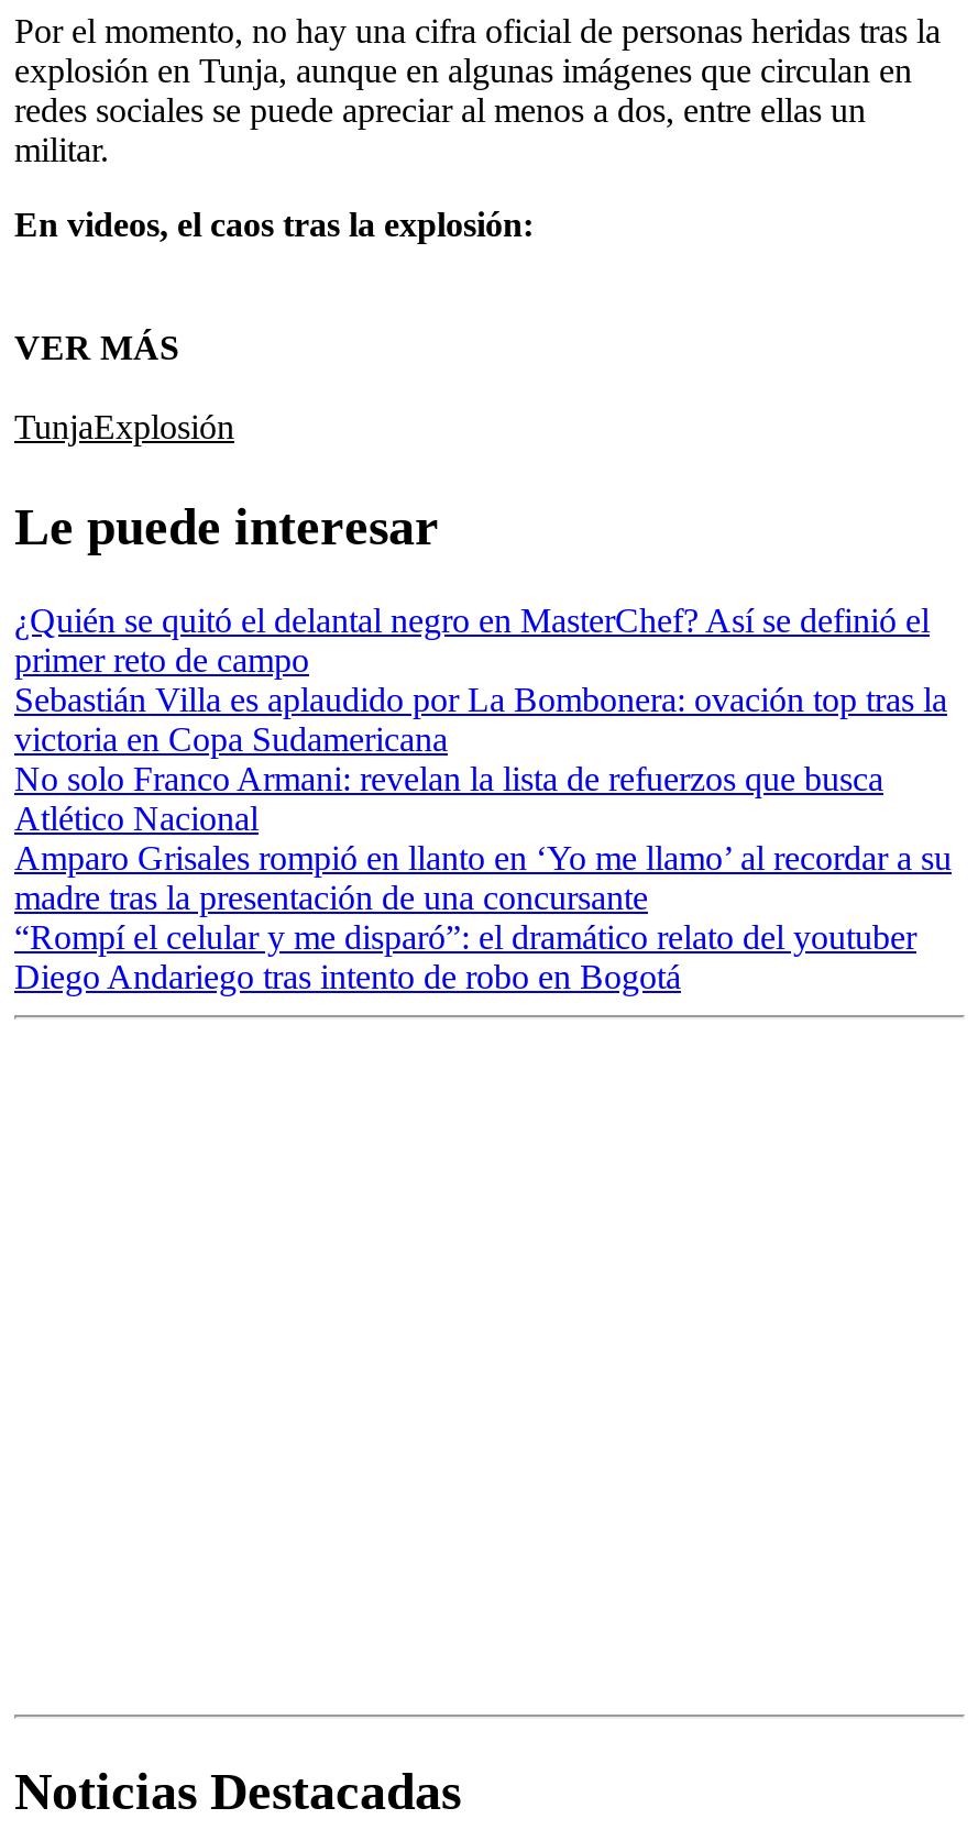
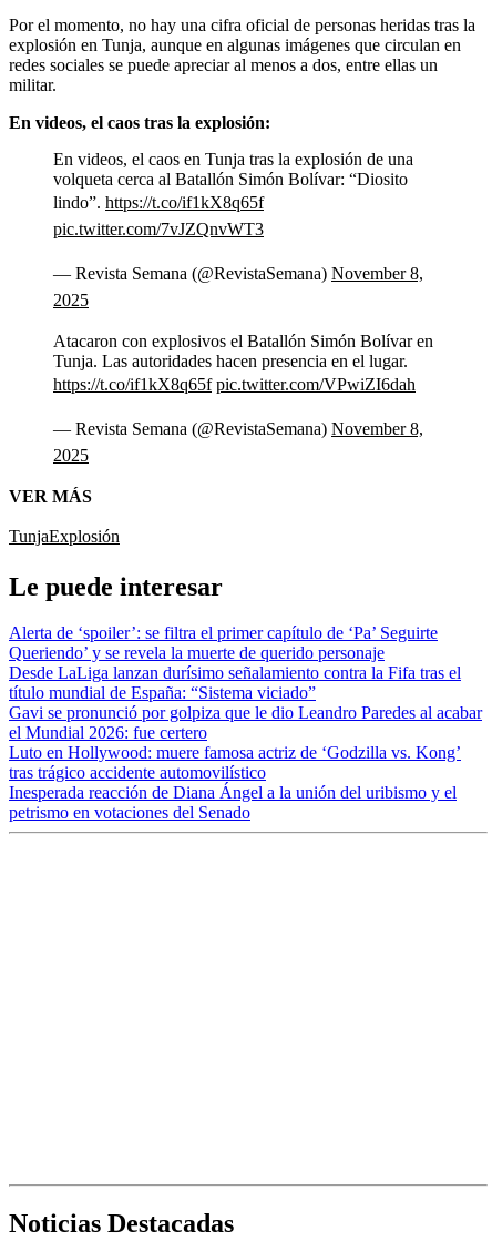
none -> [53,149,433,464] En videos, el caos en Tunja tras la explosión de una | volqueta cerca al Batallón Simón Bolívar: “Diosito | lindo”. https://t.co/if1kX8q65f | pic.twitter.com/7vJZQnvWT3 | — Revista Semana (@RevistaSemana) November 8, | 2025 | Atacaron con explosivos el Batallón Simón Bolívar en | Tunja. Las autoridades hacen presencia en el lugar. | https://t.co/if1kX8q65f pic.twitter.com/VPwiZI6dah | — Revista Semana (@RevistaSemana) November 8, | 2025
[14,601,952,995] ¿Quién se quitó el delantal negro en MasterChef? Así se definió el | primer reto de campo | Sebastián Villa es aplaudido por La Bombonera: ovación top tras la | victoria en Copa Sudamericana | No solo Franco Armani: revelan la lista de refuerzos que busca | Atlético Nacional | Amparo Grisales rompió en llanto en ‘Yo me llamo’ al recordar a su | madre tras la presentación de una concursante | “Rompí el celular y me disparó”: el dramático relato del youtuber | Diego Andariego tras intento de robo en Bogotá -> [9,624,482,822] Alerta de ‘spoiler’: se filtra el primer capítulo de ‘Pa’ Seguirte | Queriendo’ y se revela la muerte de querido personaje | Desde LaLiga lanzan durísimo señalamiento contra la Fifa tras el | título mundial de España: “Sistema viciado” | Gavi se pronunció por golpiza que le dio Leandro Paredes al acabar | el Mundial 2026: fue certero | Luto en Hollywood: muere famosa actriz de ‘Godzilla vs. Kong’ | tras trágico accidente automovilístico | Inesperada reacción de Diana Ángel a la unión del uribismo y el | petrismo en votaciones del Senado

